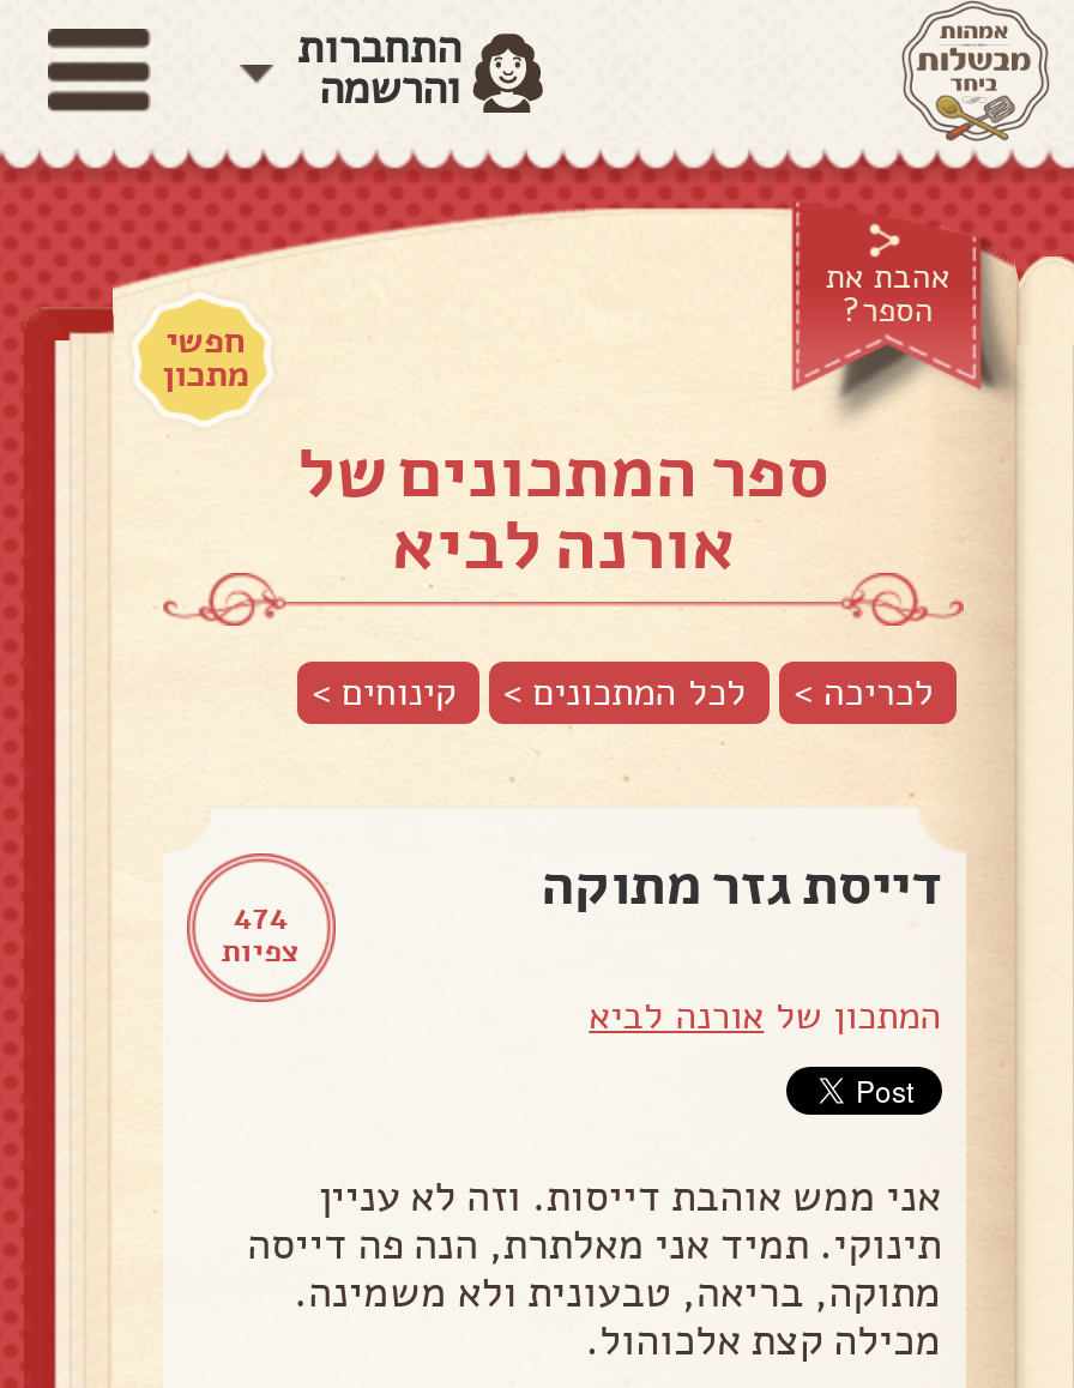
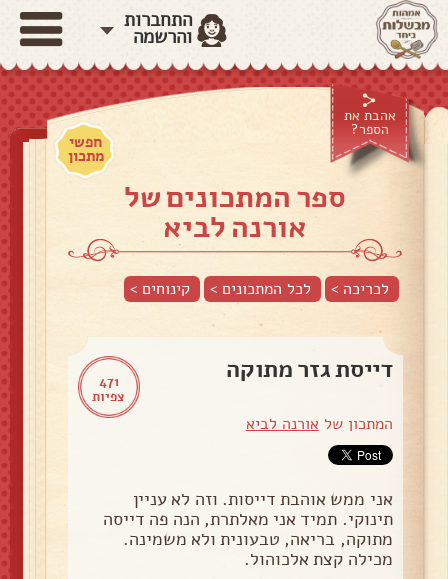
[233,894,288,937] 474 -> [99,373,119,391] 471

